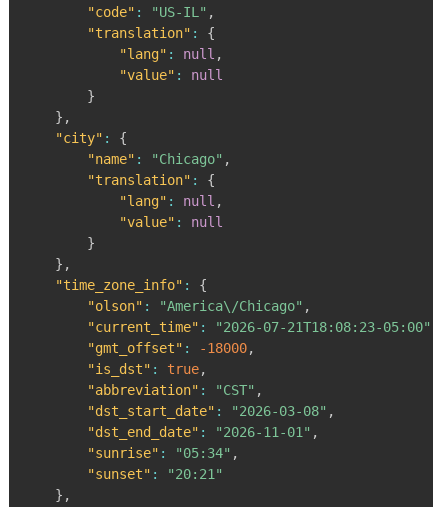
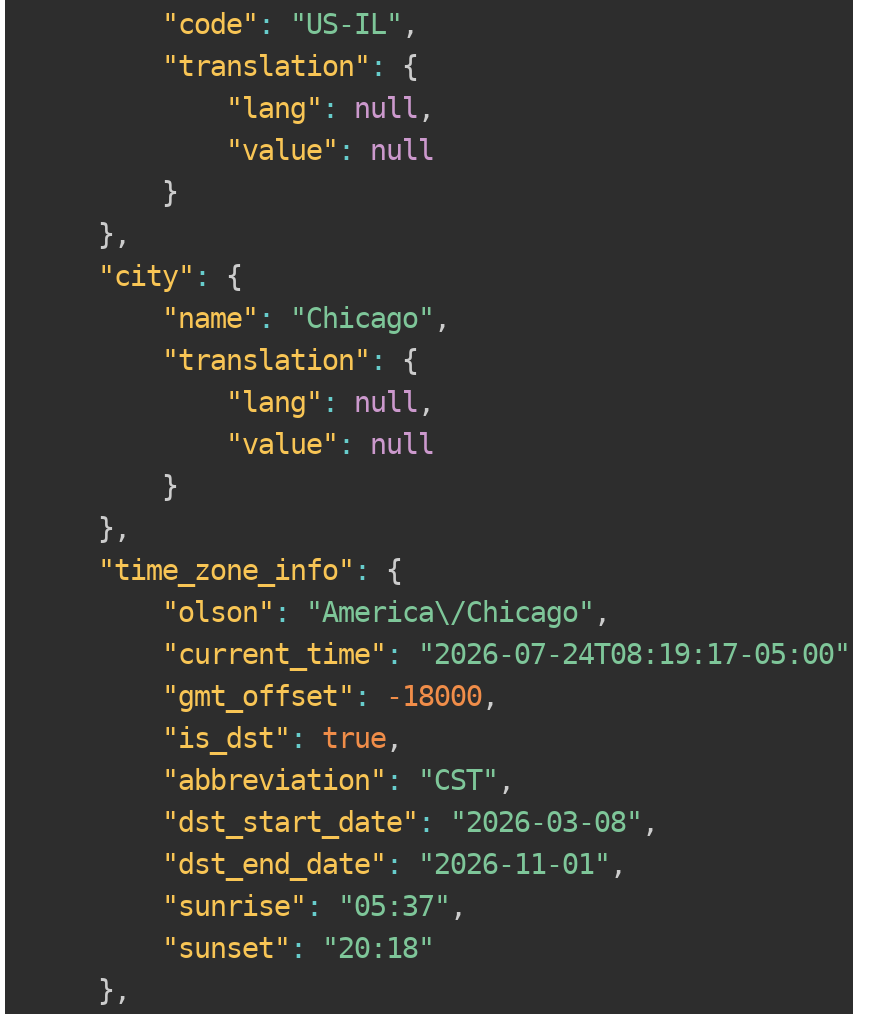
[87,319,439,335] "current_time": "2026-07-21T18:08:23-05:00", -> [162,638,866,670] "current_time": "2026-07-24T08:19:17-05:00",
[87,445,239,461] "sunrise": "05:34", -> [162,890,466,922] "sunrise": "05:37",
[87,466,223,482] "sunset": "20:21" -> [162,932,434,964] "sunset": "20:18"

